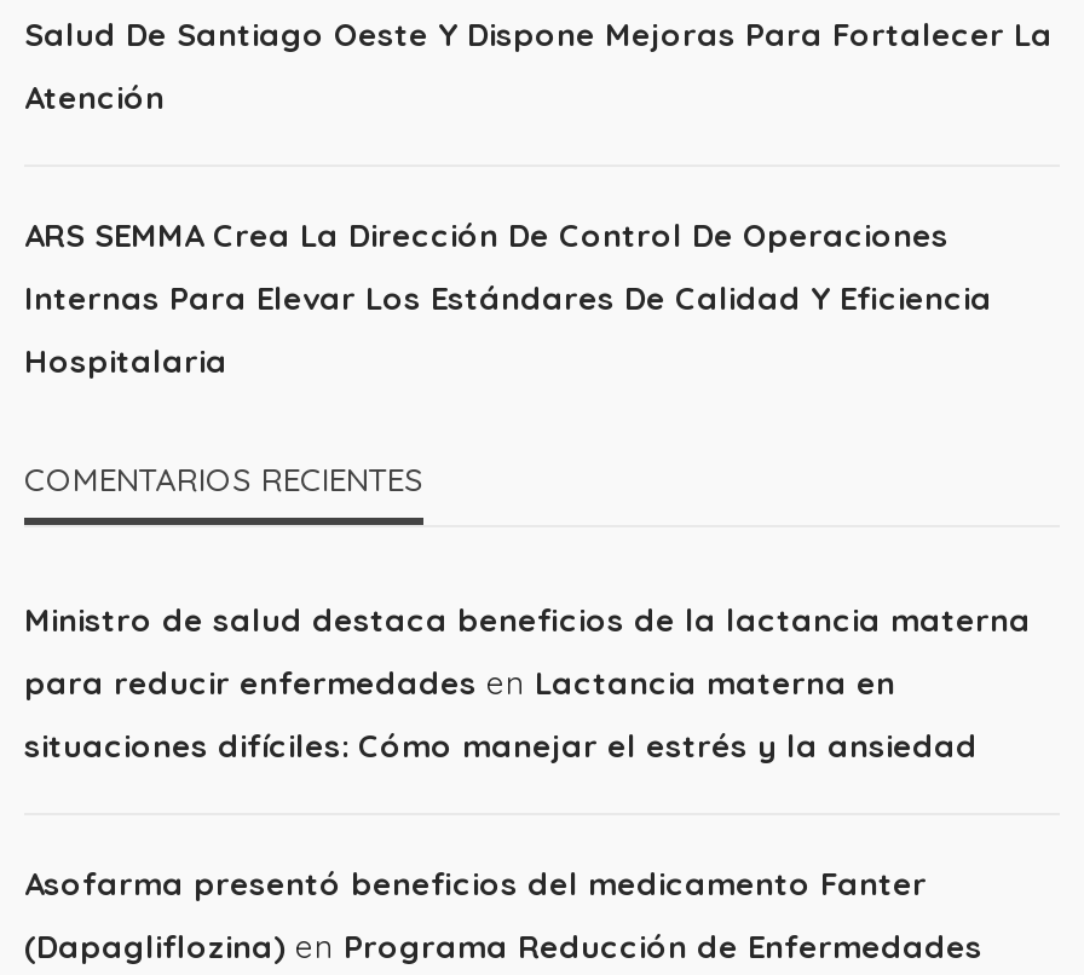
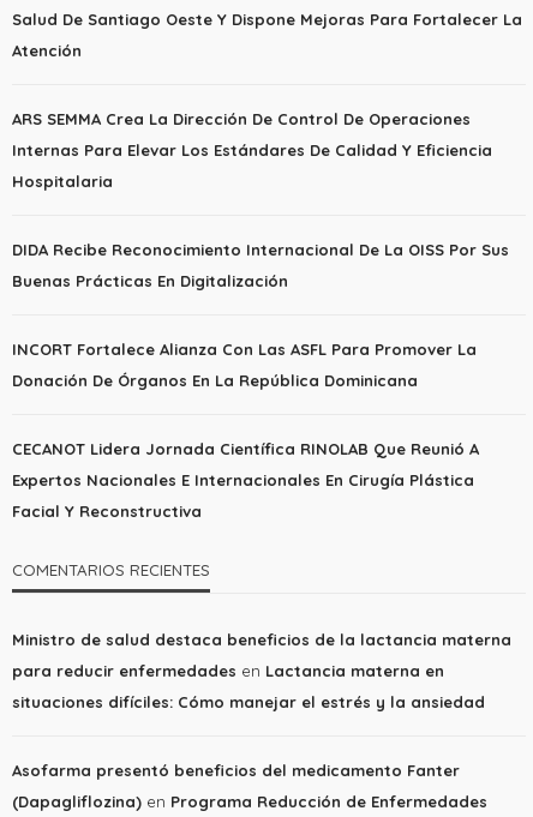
none -> [12,240,509,290] DIDA Recibe Reconocimiento Internacional De La OISS Por Sus | Buenas Prácticas En Digitalización
none -> [12,339,477,390] INCORT Fortalece Alianza Con Las ASFL Para Promover La | Donación De Órganos En La República Dominicana
none -> [12,439,479,520] CECANOT Lidera Jornada Científica RINOLAB Que Reunió A | Expertos Nacionales E Internacionales En Cirugía Plástica | Facial Y Reconstructiva

